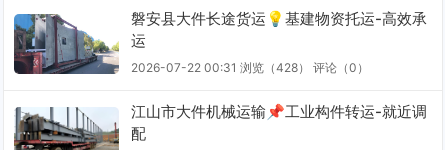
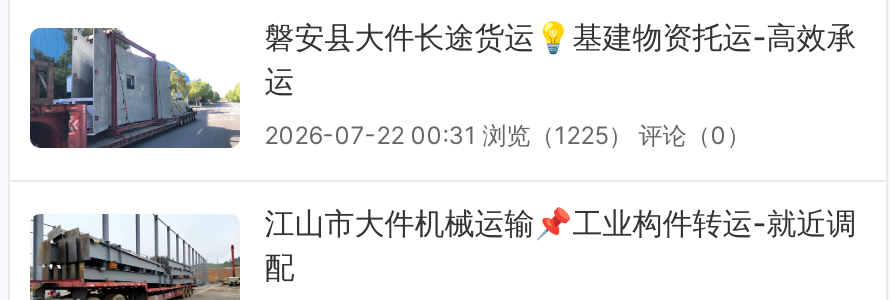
[131,60,369,75] 2026-07-22 00:31 浏览（428） 评论（0） -> [265,120,751,150] 2026-07-22 00:31 浏览（1225） 评论（0）

